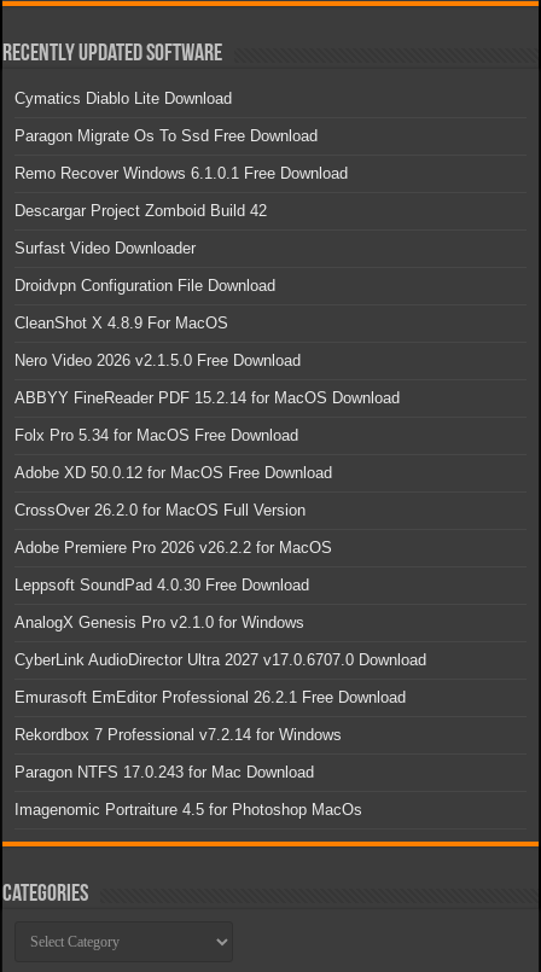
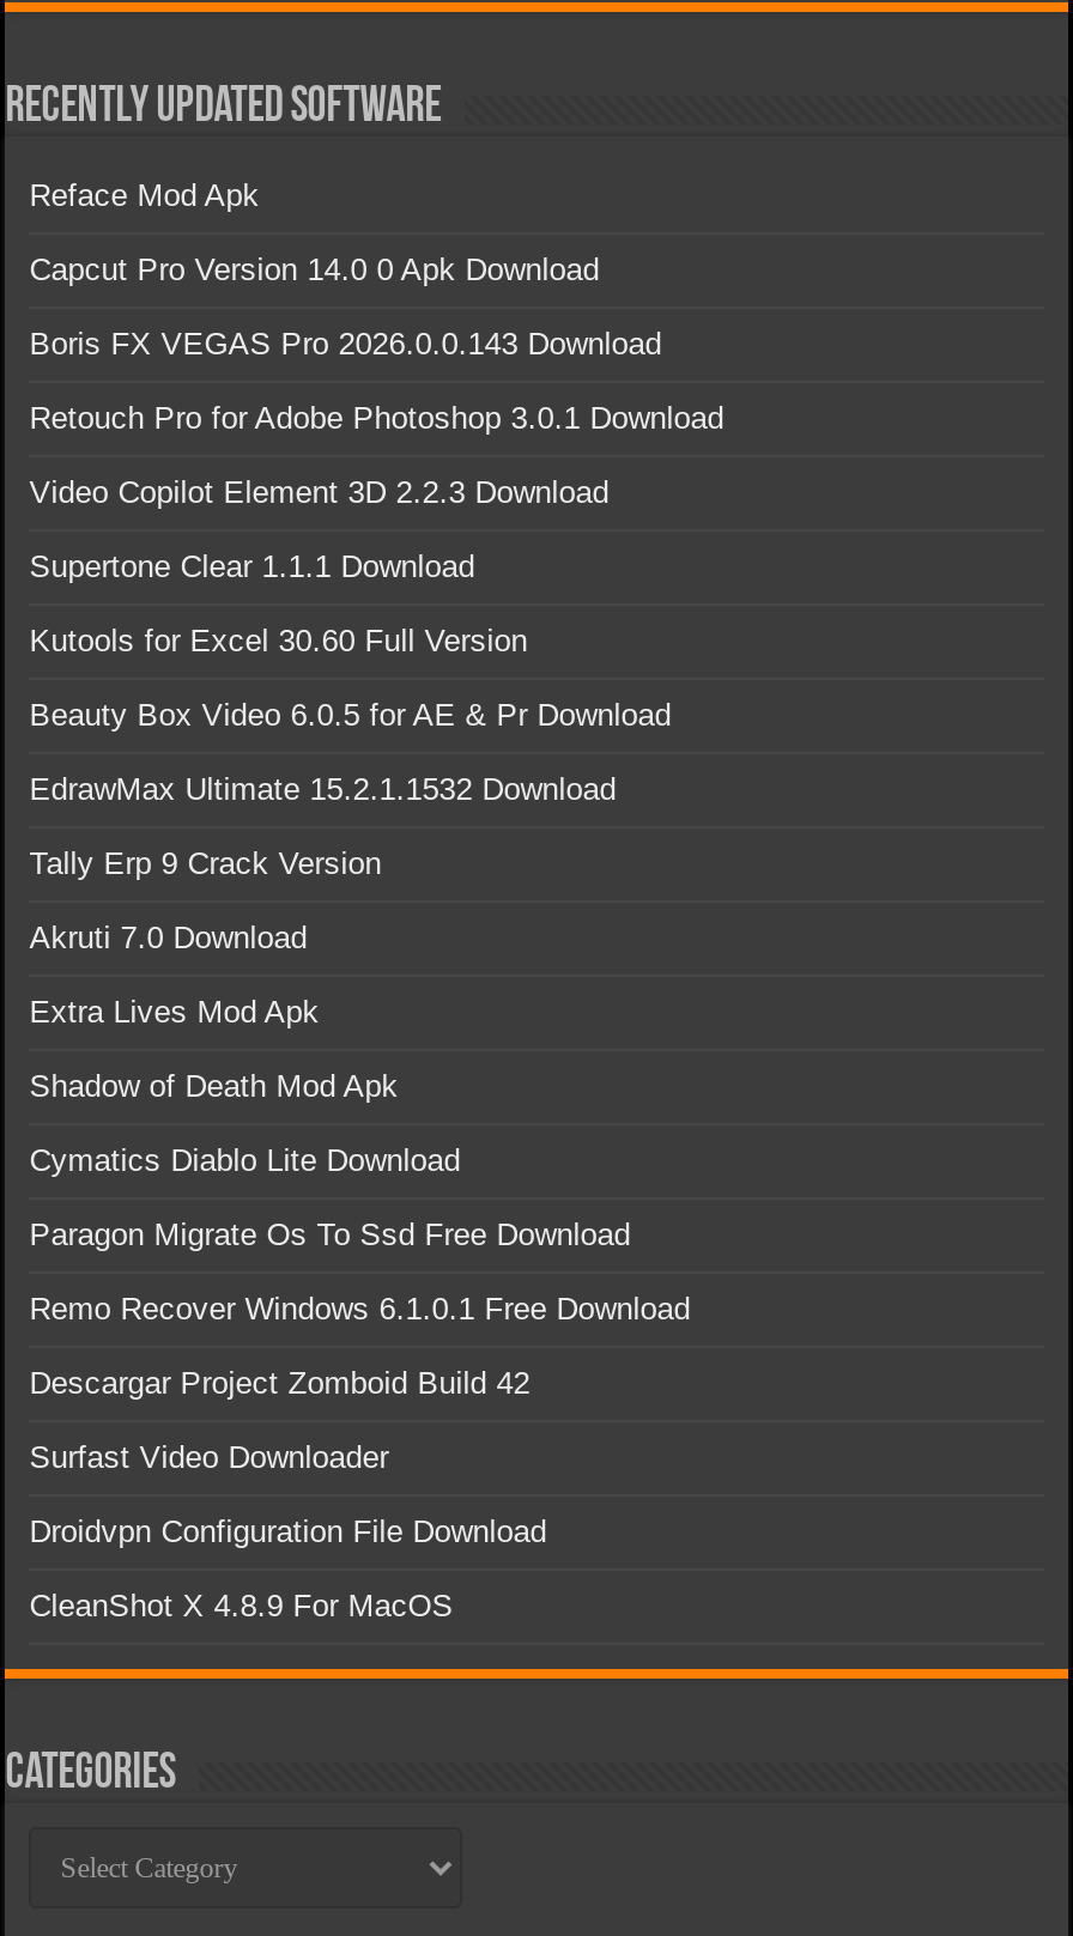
none -> [29,176,724,1103] Reface Mod Apk | Capcut Pro Version 14.0 0 Apk Download | Boris FX VEGAS Pro 2026.0.0.143 Download | Retouch Pro for Adobe Photoshop 3.0.1 Download | Video Copilot Element 3D 2.2.3 Download | Supertone Clear 1.1.1 Download | Kutools for Excel 30.60 Full Version | Beauty Box Video 6.0.5 for AE & Pr Download | EdrawMax Ultimate 15.2.1.1532 Download | Tally Erp 9 Crack Version | Akruti 7.0 Download | Extra Lives Mod Apk | Shadow of Death Mod Apk
moved [15,89,348,332] -> [29,1141,690,1623]: Cymatics Diablo Lite Download | Paragon Migrate Os To Ssd Free Download | Remo Recover Windows 6.1.0.1 Free Download | Descargar Project Zomboid Build 42 | Surfast Video Downloader | Droidvpn Configuration File Download | CleanShot X 4.8.9 For MacOS
[15,351,427,818] Nero Video 2026 v2.1.5.0 Free Download | ABBYY FineReader PDF 15.2.14 for MacOS Download | Folx Pro 5.34 for MacOS Free Download | Adobe XD 50.0.12 for MacOS Free Download | CrossOver 26.2.0 for MacOS Full Version | Adobe Premiere Pro 2026 v26.2.2 for MacOS | Leppsoft SoundPad 4.0.30 Free Download | AnalogX Genesis Pro v2.1.0 for Windows | CyberLink AudioDirector Ultra 2027 v17.0.6707.0 Download | Emurasoft EmEditor Professional 26.2.1 Free Download | Rekordbox 7 Professional v7.2.14 for Windows | Paragon NTFS 17.0.243 for Mac Download | Imagenomic Portraiture 4.5 for Photoshop MacOs -> none

